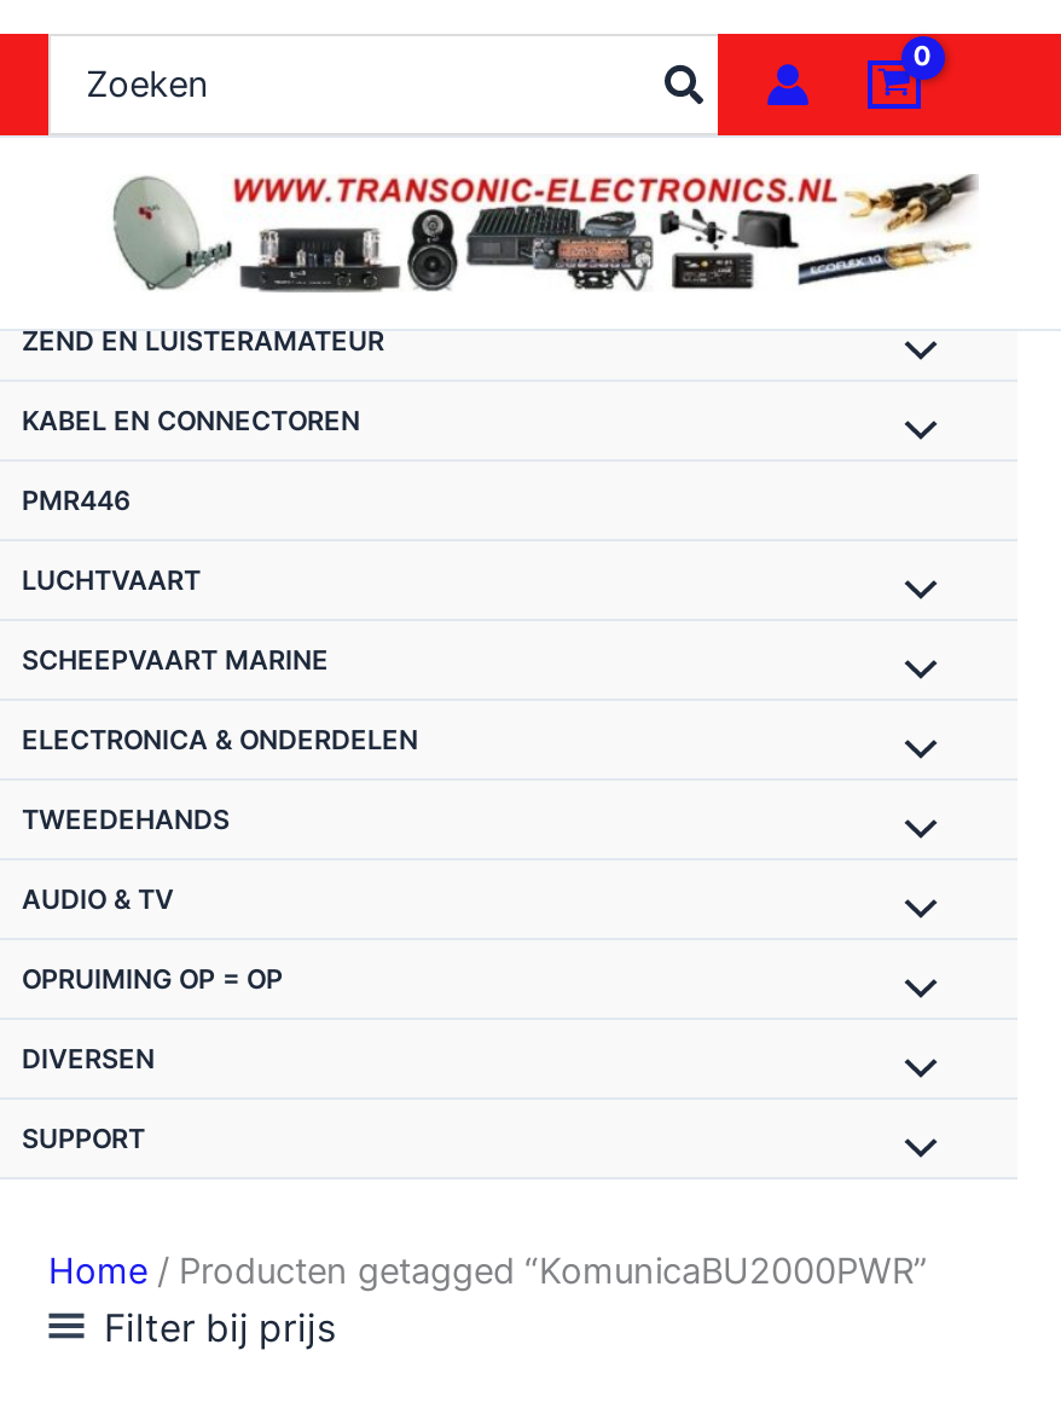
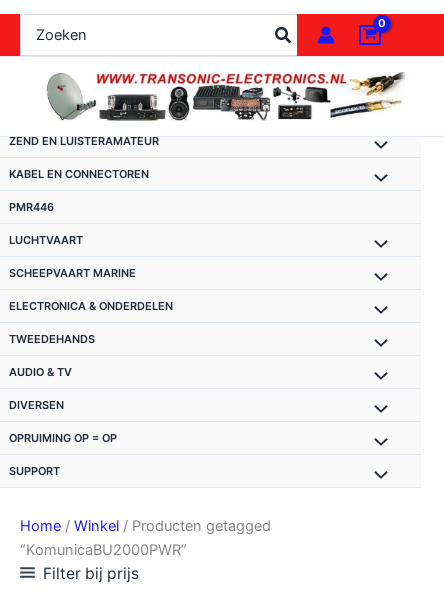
moved [22,962,283,996] -> [9,431,117,445]: OPRUIMING OP = OP
moved [22,1042,155,1076] -> [9,398,64,412]: DIVERSEN
[48,1249,928,1293] Home / Producten getagged “KomunicaBU2000PWR” -> [20,517,271,559] Home / Winkel / Producten getagged | “KomunicaBU2000PWR”

